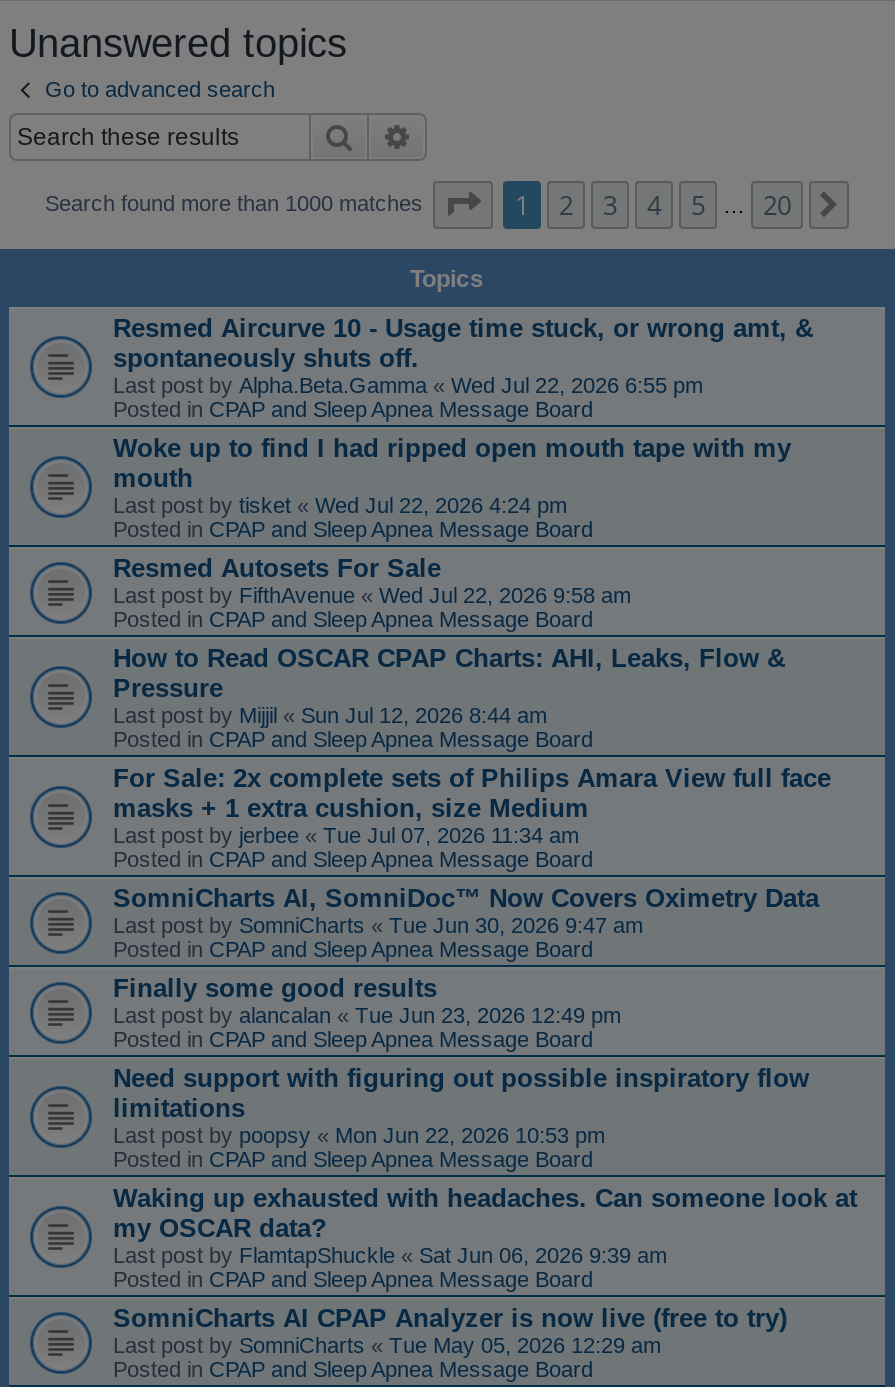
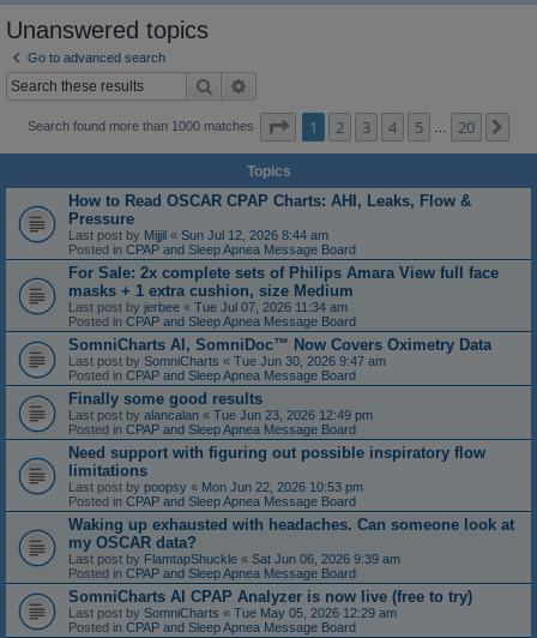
[113,313,813,631] Resmed Aircurve 10 - Usage time stuck, or wrong amt, & | spontaneously shuts off. | Last post by Alpha.Beta.Gamma «Wed Jul 22, 2026 6:55 pm | Posted in CPAP and Sleep Apnea Message Board | Woke up to find I had ripped open mouth tape with my | mouth | Last post by tisket «Wed Jul 22, 2026 4:24 pm | Posted in CPAP and Sleep Apnea Message Board | Resmed Autosets For Sale | Last post by FifthAvenue «Wed Jul 22, 2026 9:58 am | Posted in CPAP and Sleep Apnea Message Board -> none

